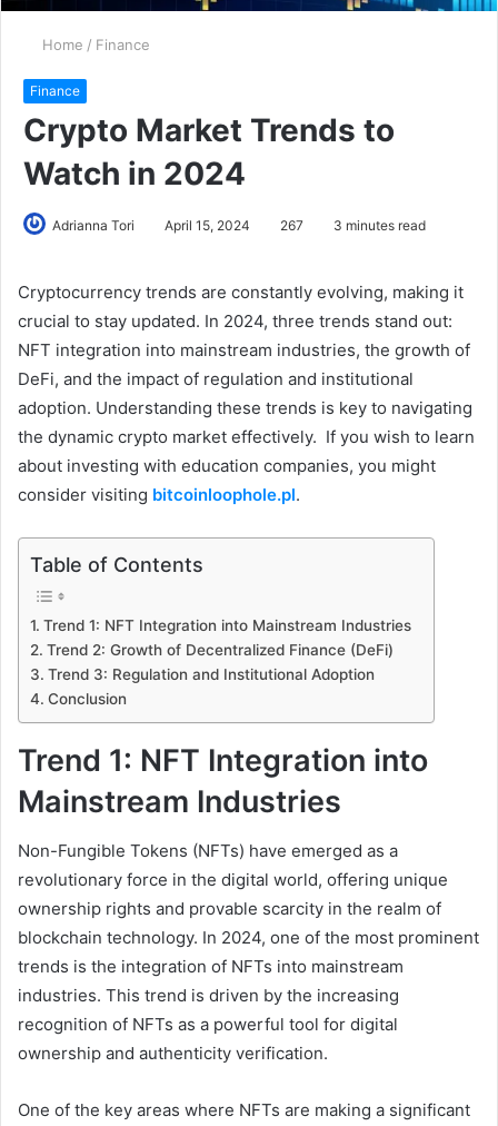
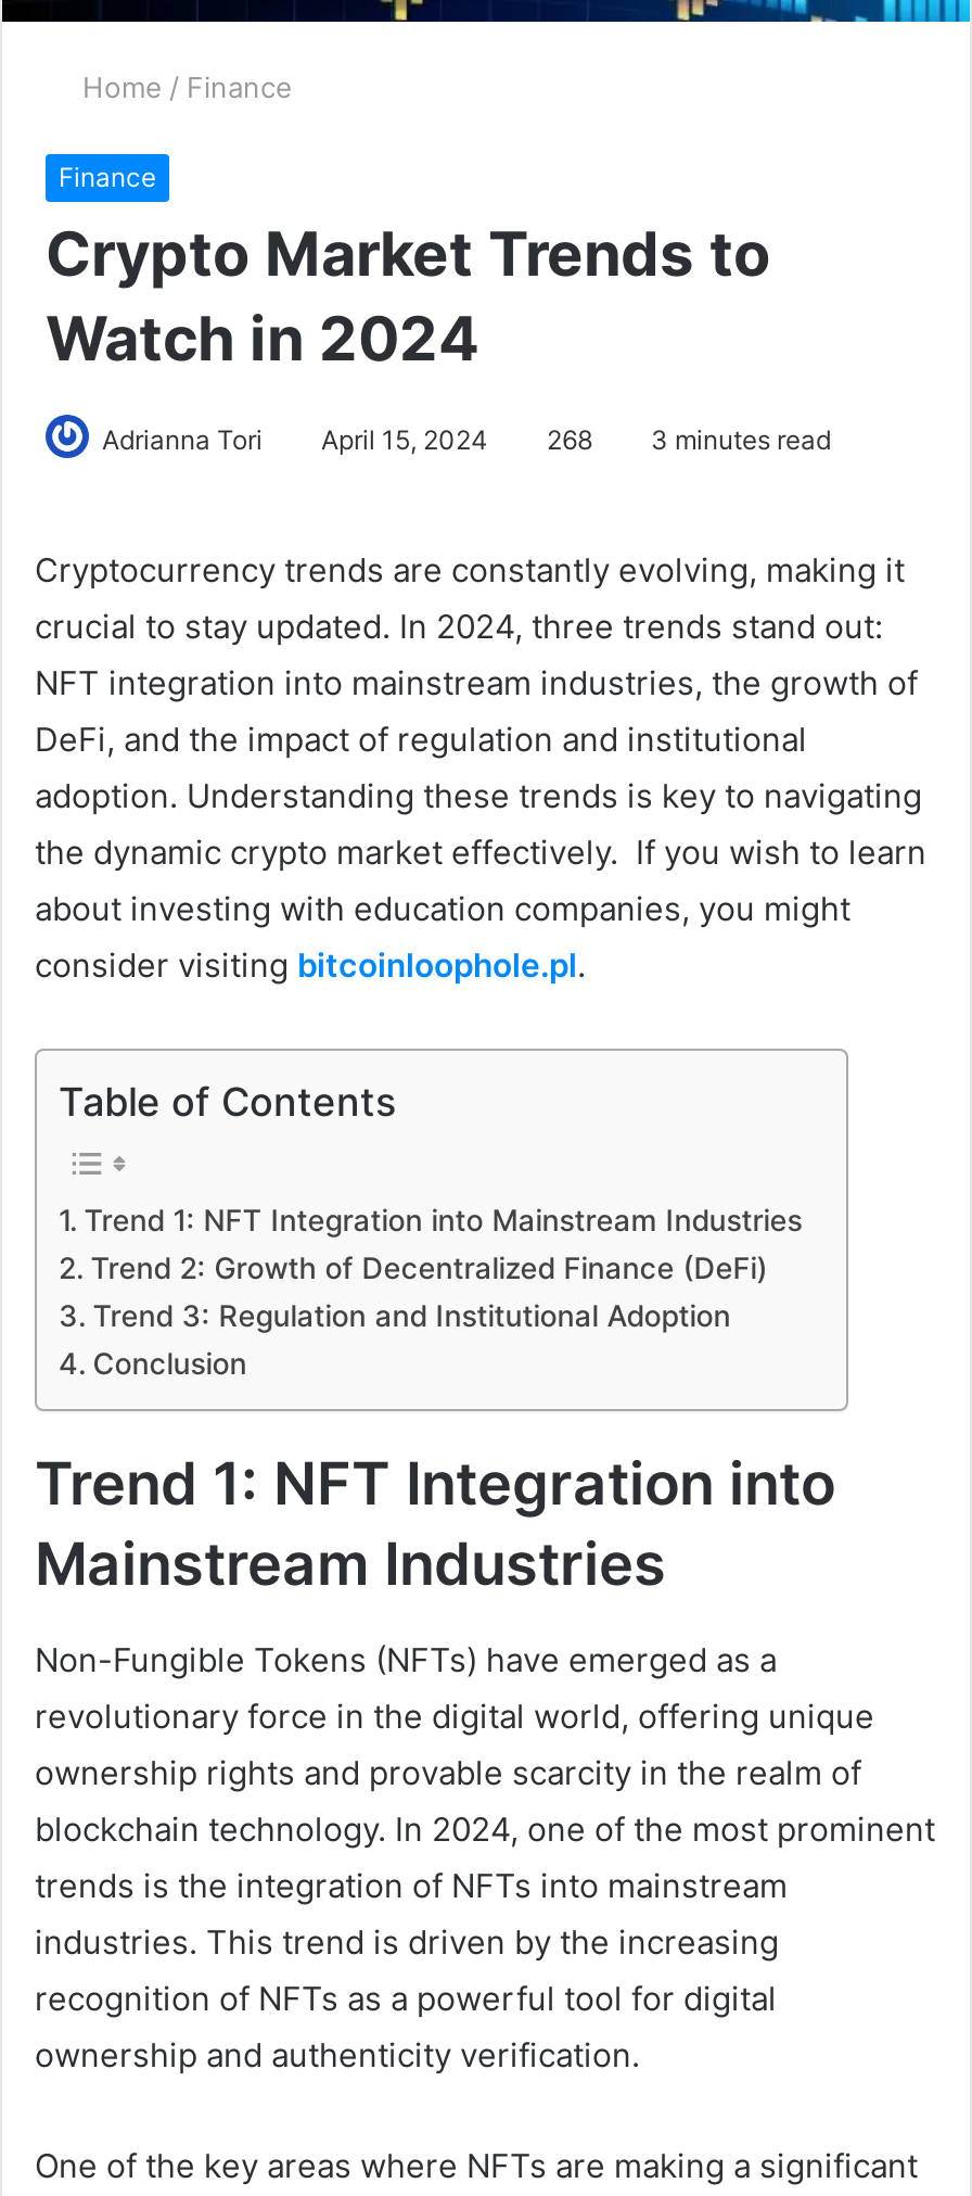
[52,217,426,233] Adrianna Tori April 15, 2024 267 3 minutes read -> [102,423,831,455] Adrianna Tori April 15, 2024 268 3 minutes read

